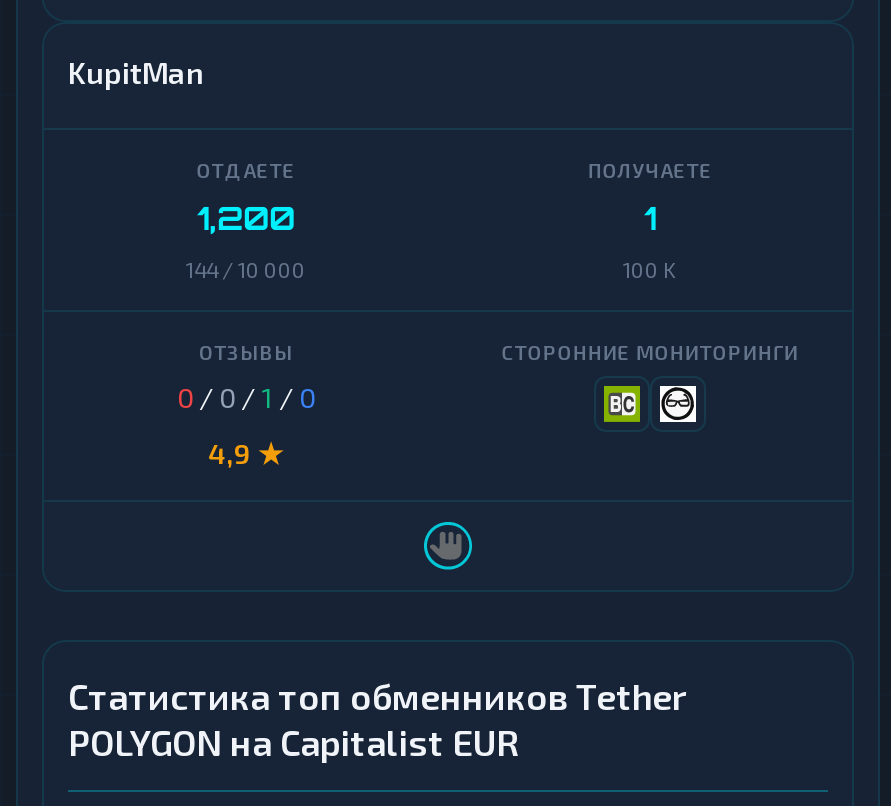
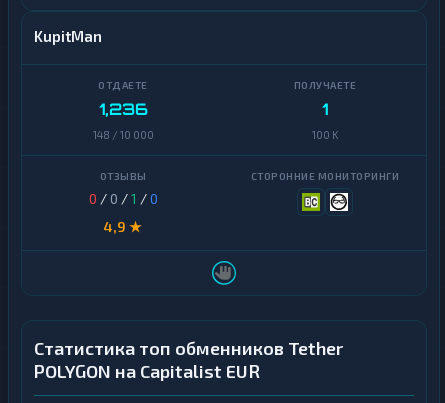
[197,198,295,238] 1,200 -> [98,99,147,119] 1,236
[186,256,306,282] 144 / 10 000 -> [92,128,153,141] 148 / 10 000

